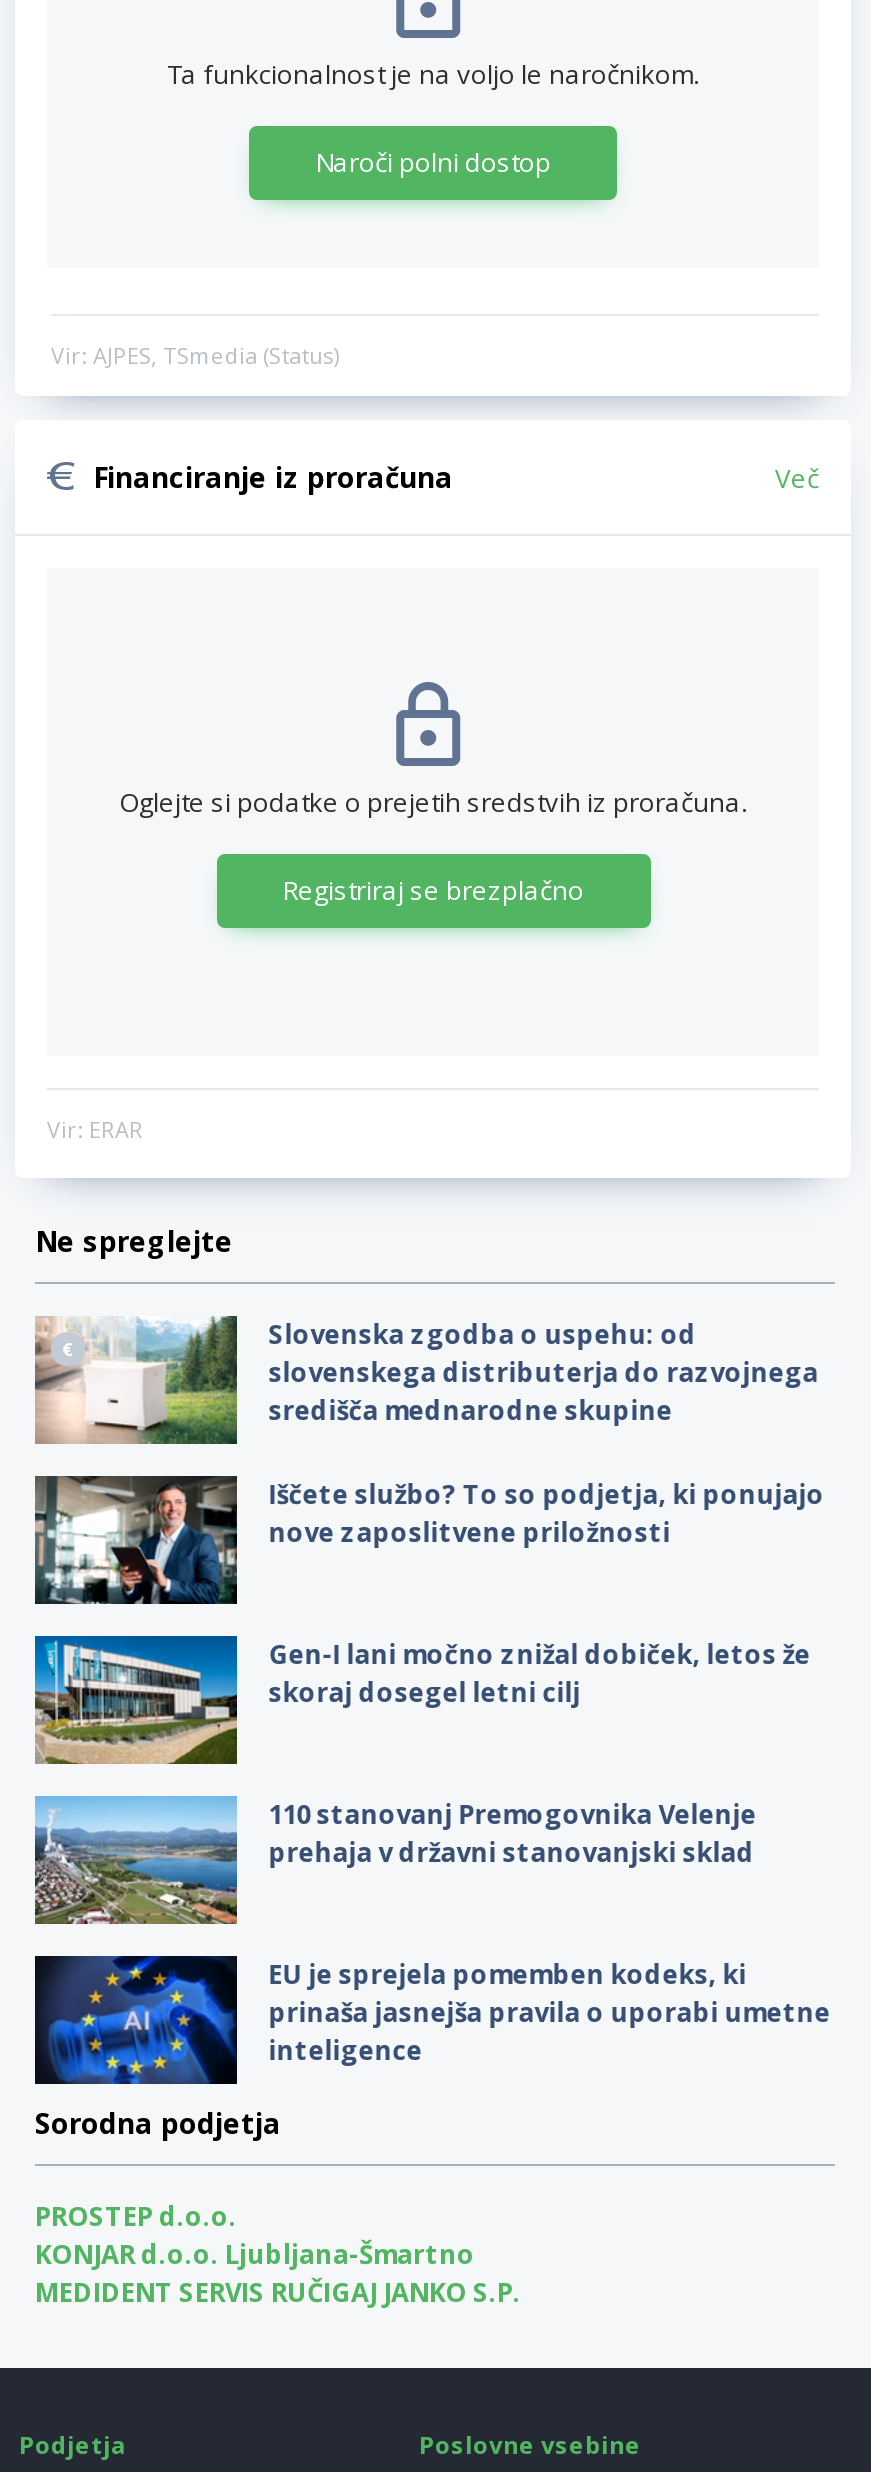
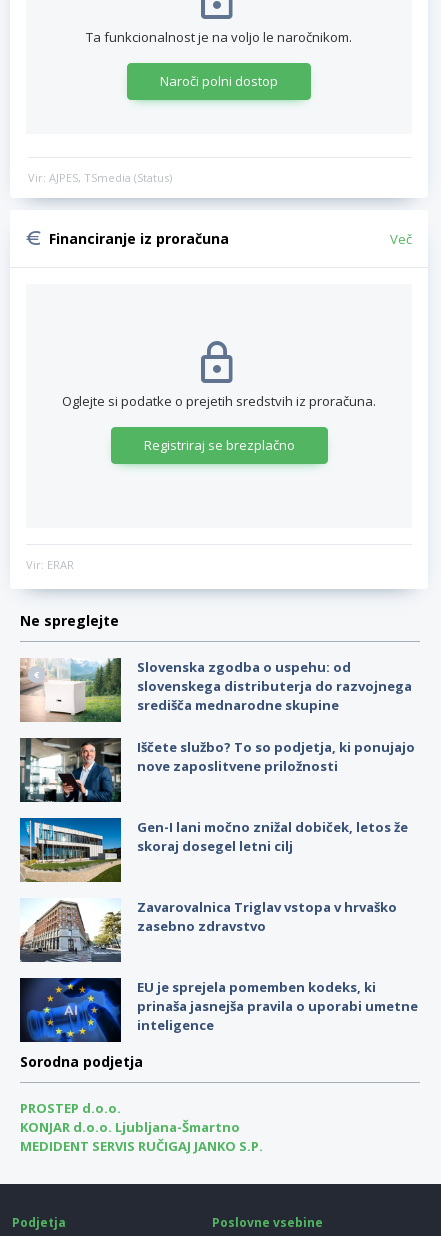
[33,1794,757,1926] [image] | 110 stanovanj Premogovnika Velenje | prehaja v državni stanovanjski sklad -> [20,897,397,963] [image] | Zavarovalnica Triglav vstopa v hrvaško | zasebno zdravstvo

